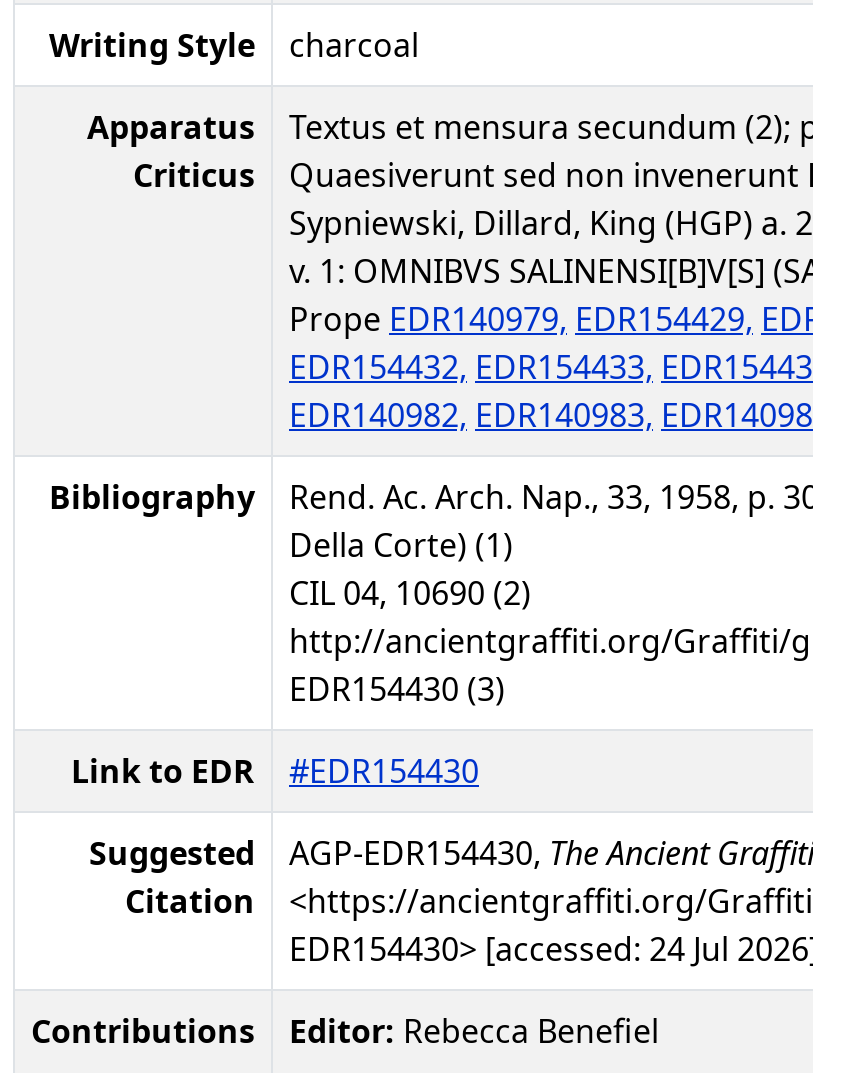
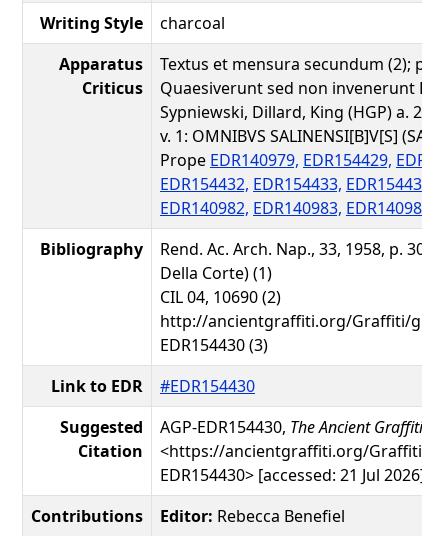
[289,927,819,971] EDR154430> [accessed: 24 Jul 2026] -> [160,464,425,486] EDR154430> [accessed: 21 Jul 2026]

